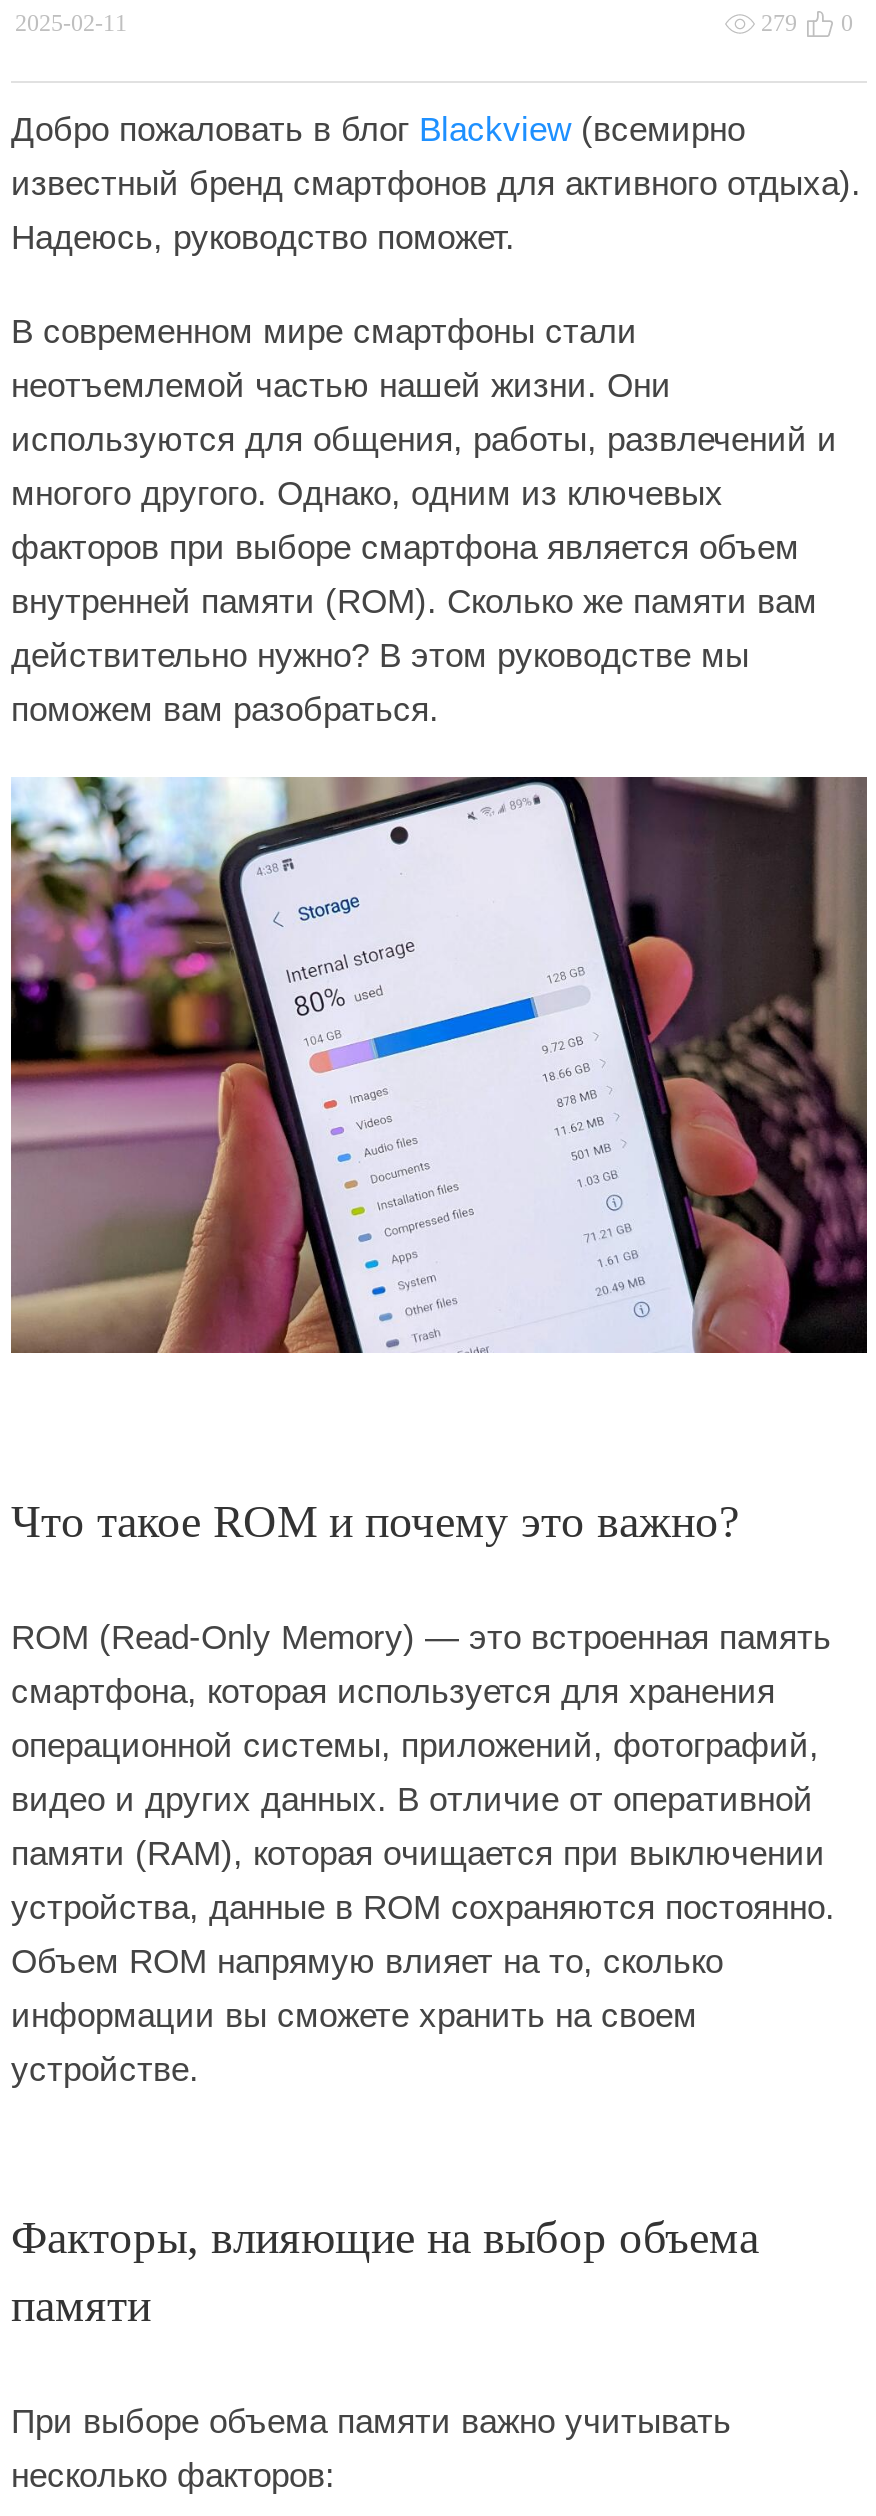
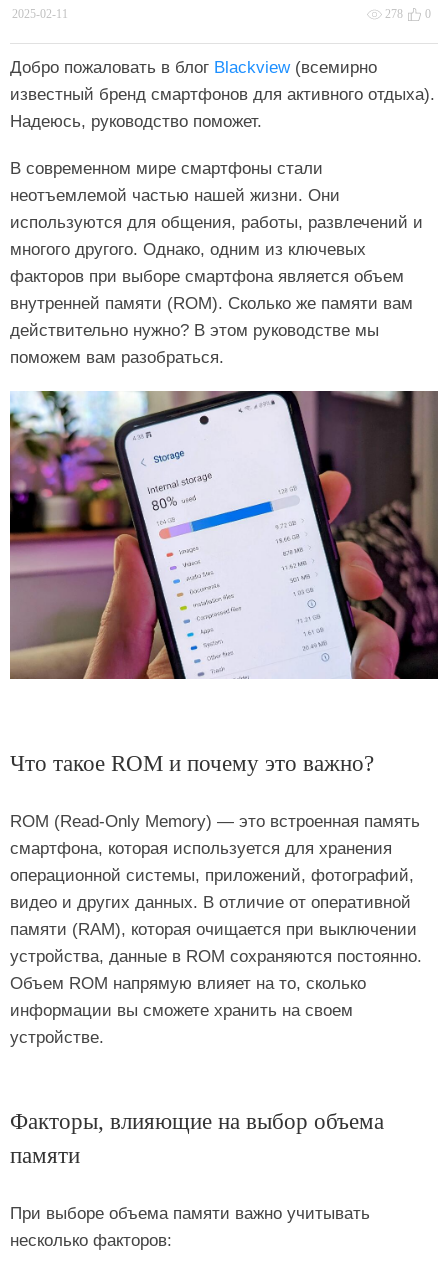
[761,9,853,37] 279 0 -> [385,7,431,21] 278 0

